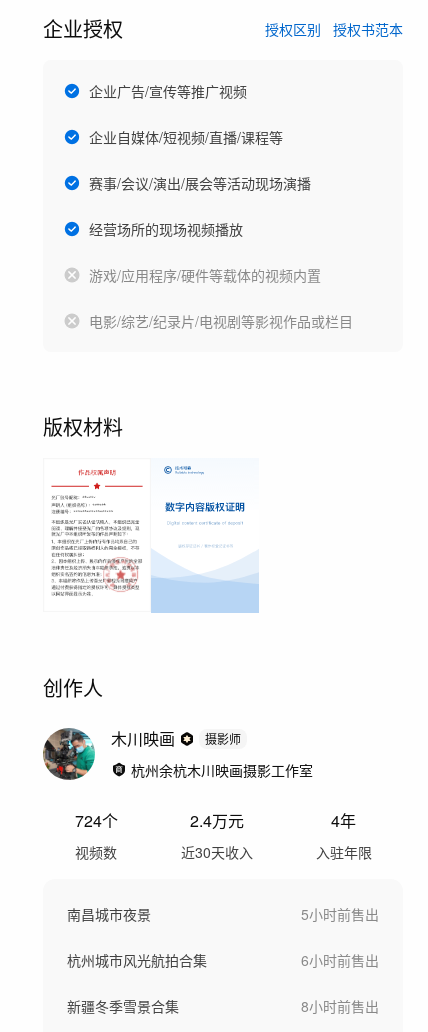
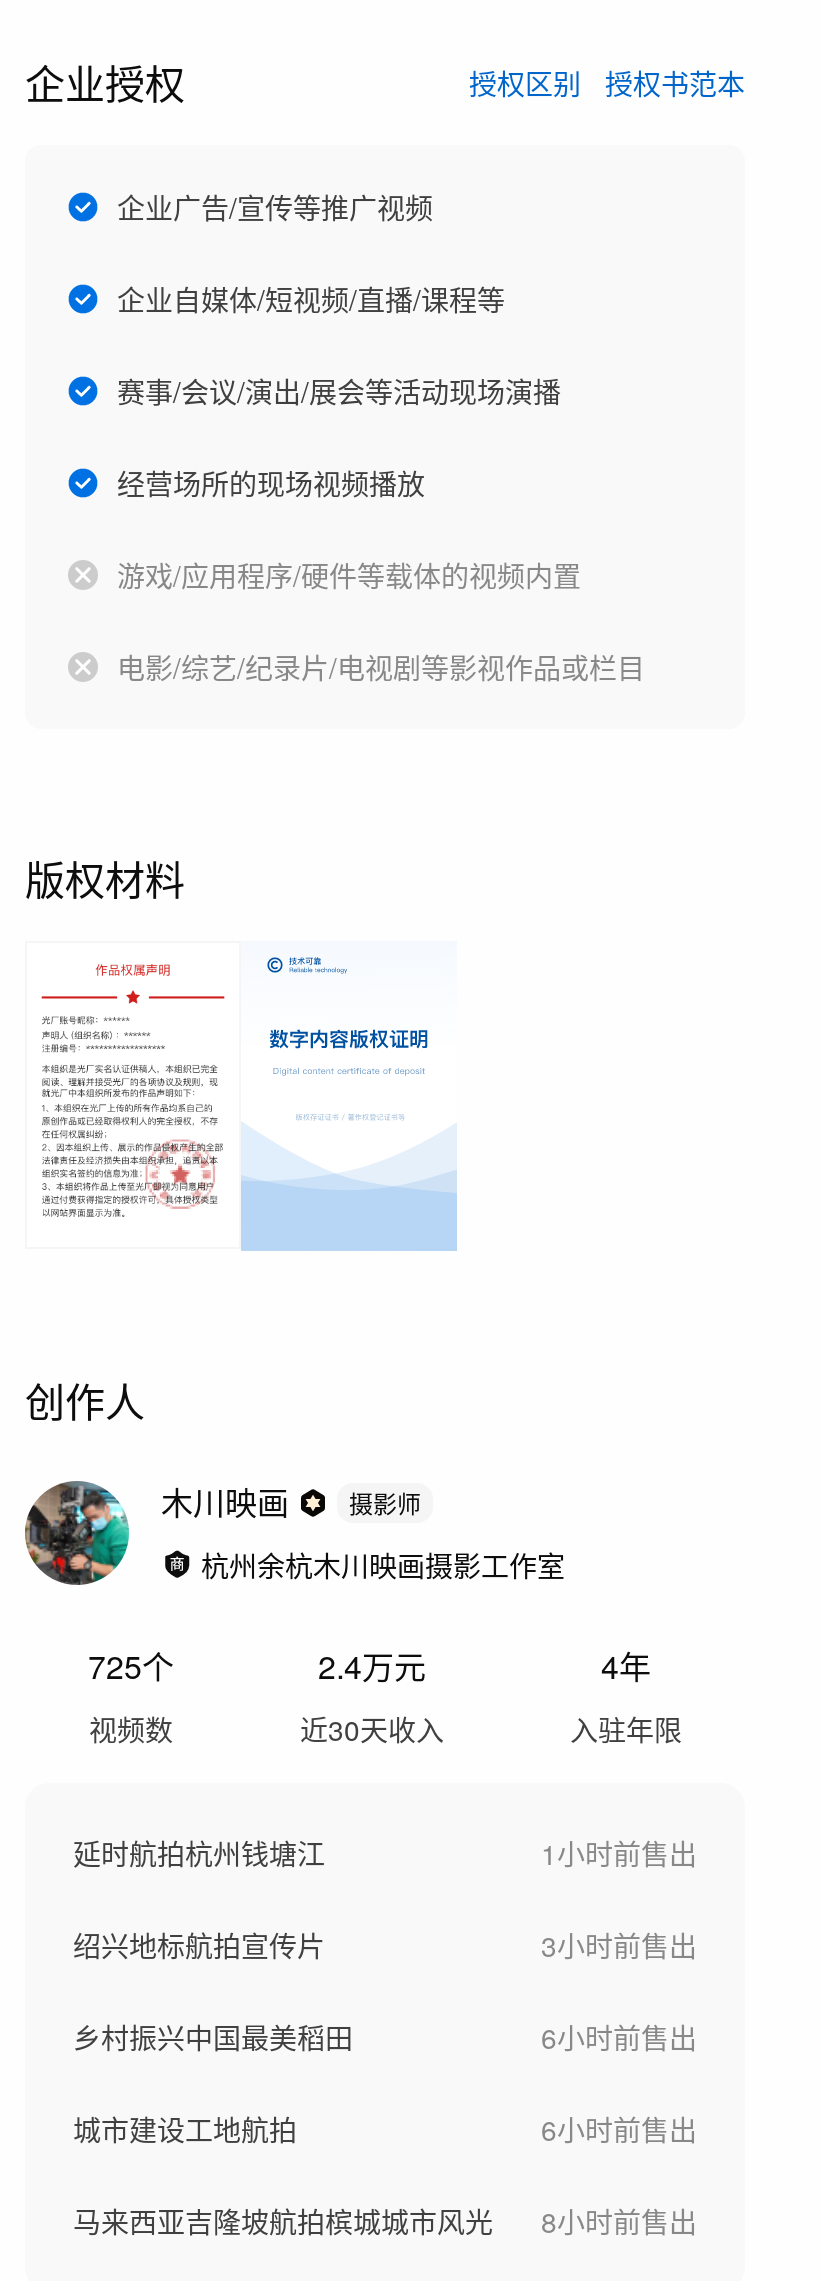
[74,808,117,831] 724个 -> [88,1642,174,1688] 725个
[67,903,379,969] 南昌城市夜景 | 5小时前售出 | 杭州城市风光航拍合集 -> [73,1832,697,2056] 延时航拍杭州钱塘江 | 1小时前售出 | 绍兴地标航拍宣传片 | 3小时前售出 | 乡村振兴中国最美稻田
[67,995,179,1015] 新疆冬季雪景合集 -> [73,2108,697,2240] 城市建设工地航拍 | 6小时前售出 | 马来西亚吉隆坡航拍槟城城市风光

